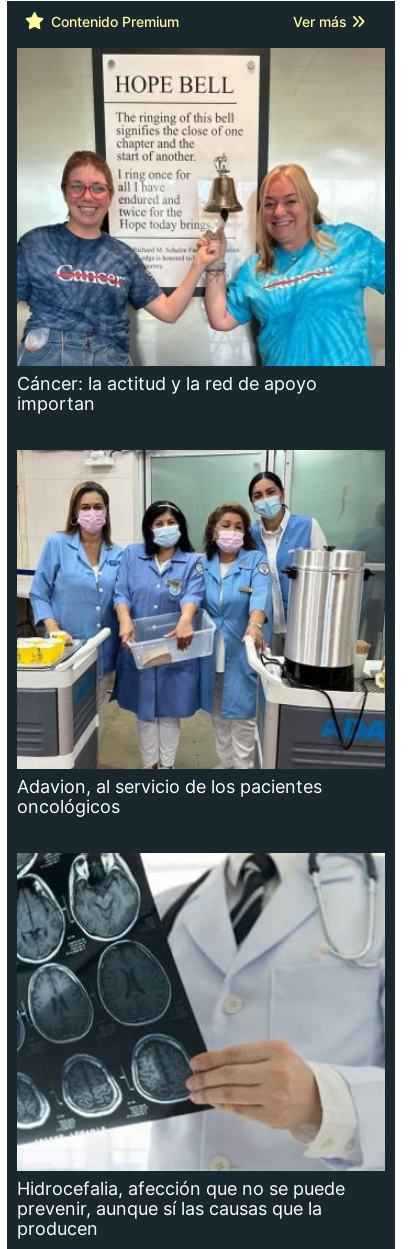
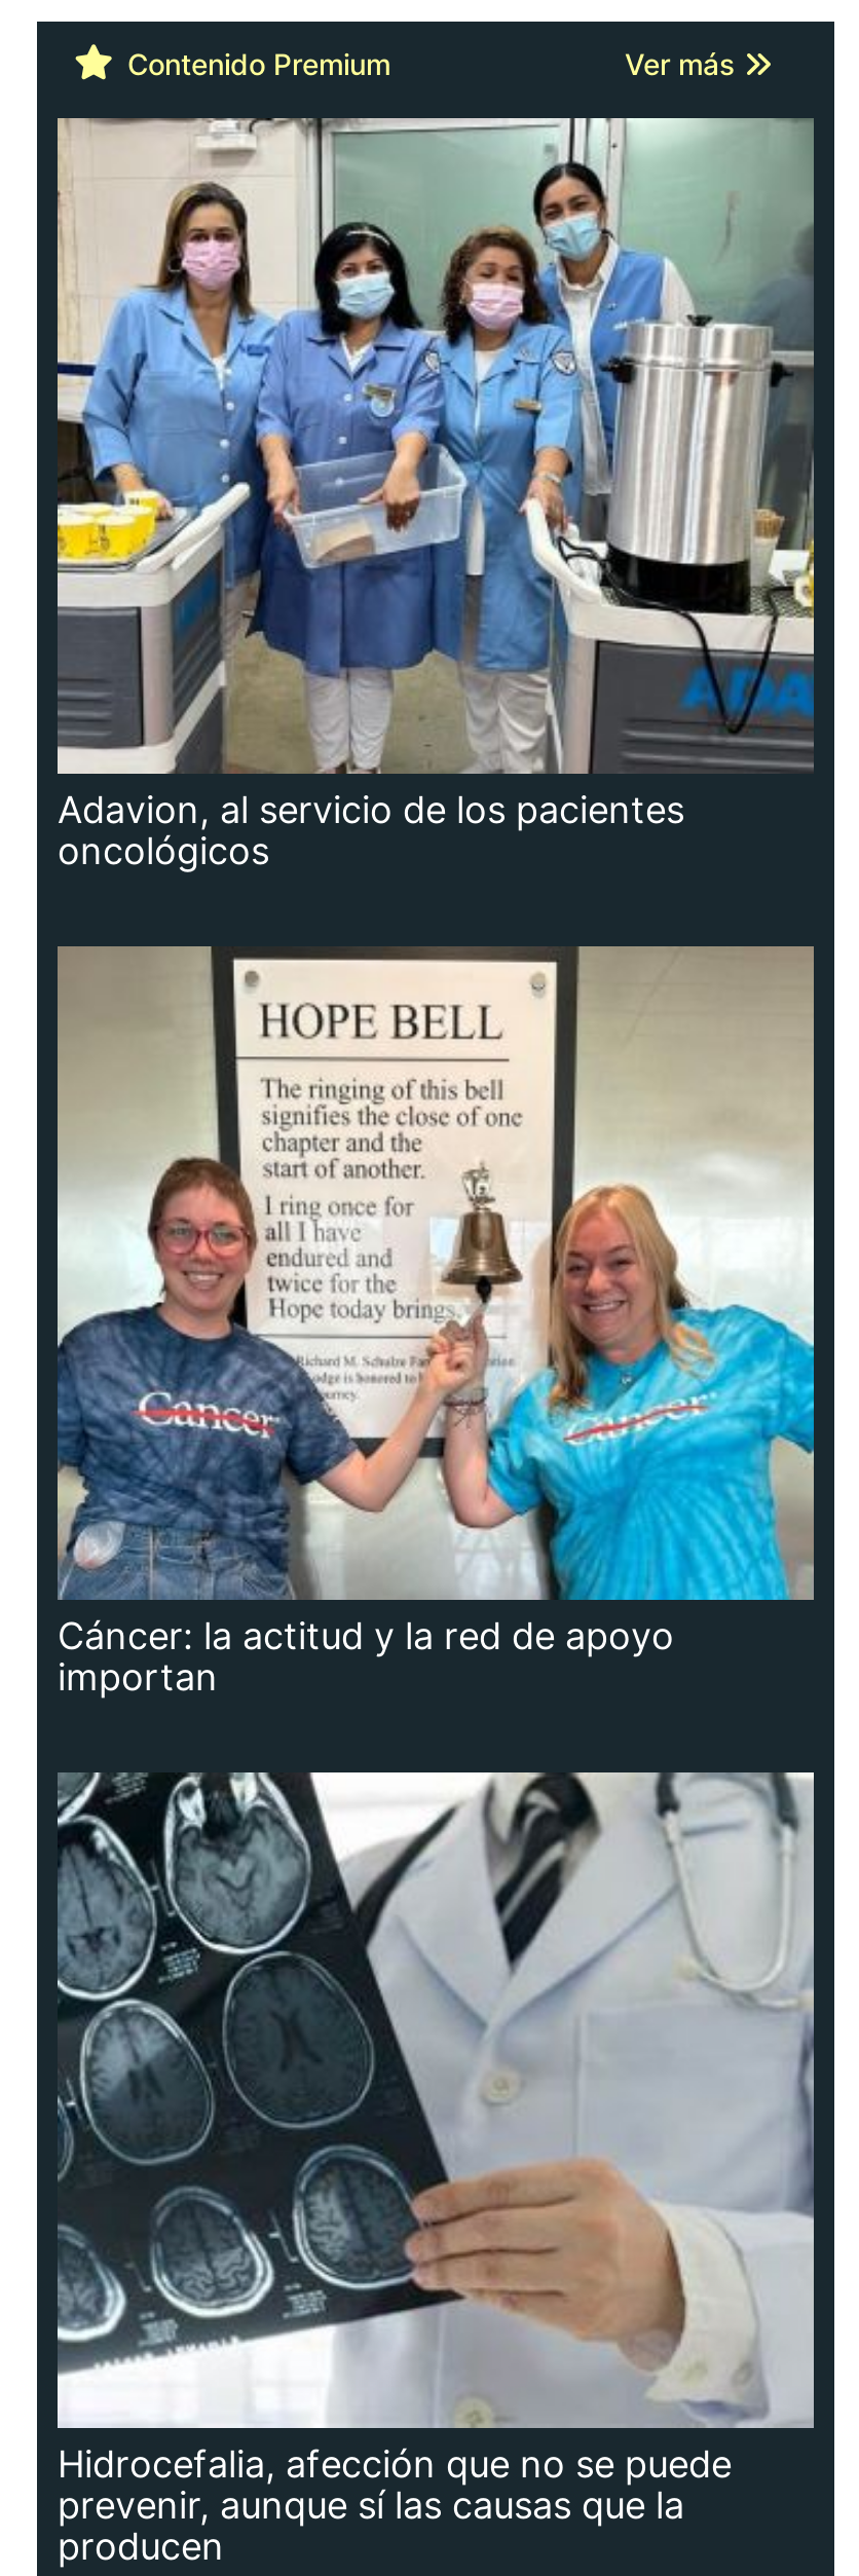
moved [15,48,387,414] -> [53,946,818,1698]: [image] | Cáncer: la actitud y la red de apoyo | importan
moved [16,449,386,817] -> [55,116,816,871]: [image] | Adavion, al servicio de los pacientes | oncológicos

